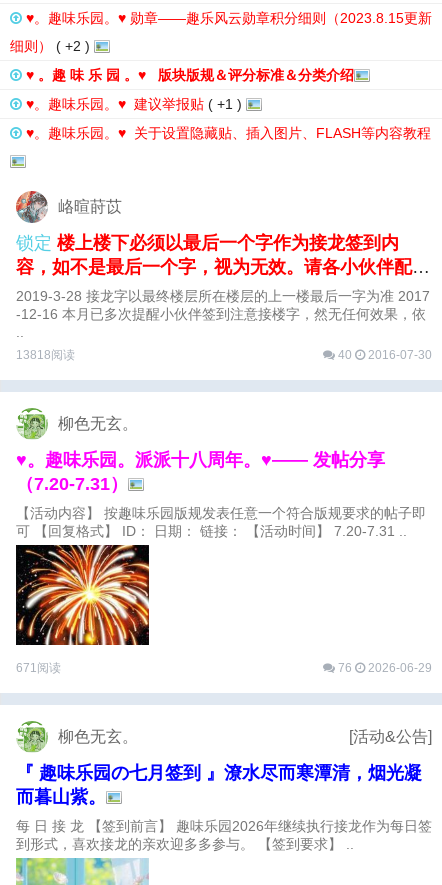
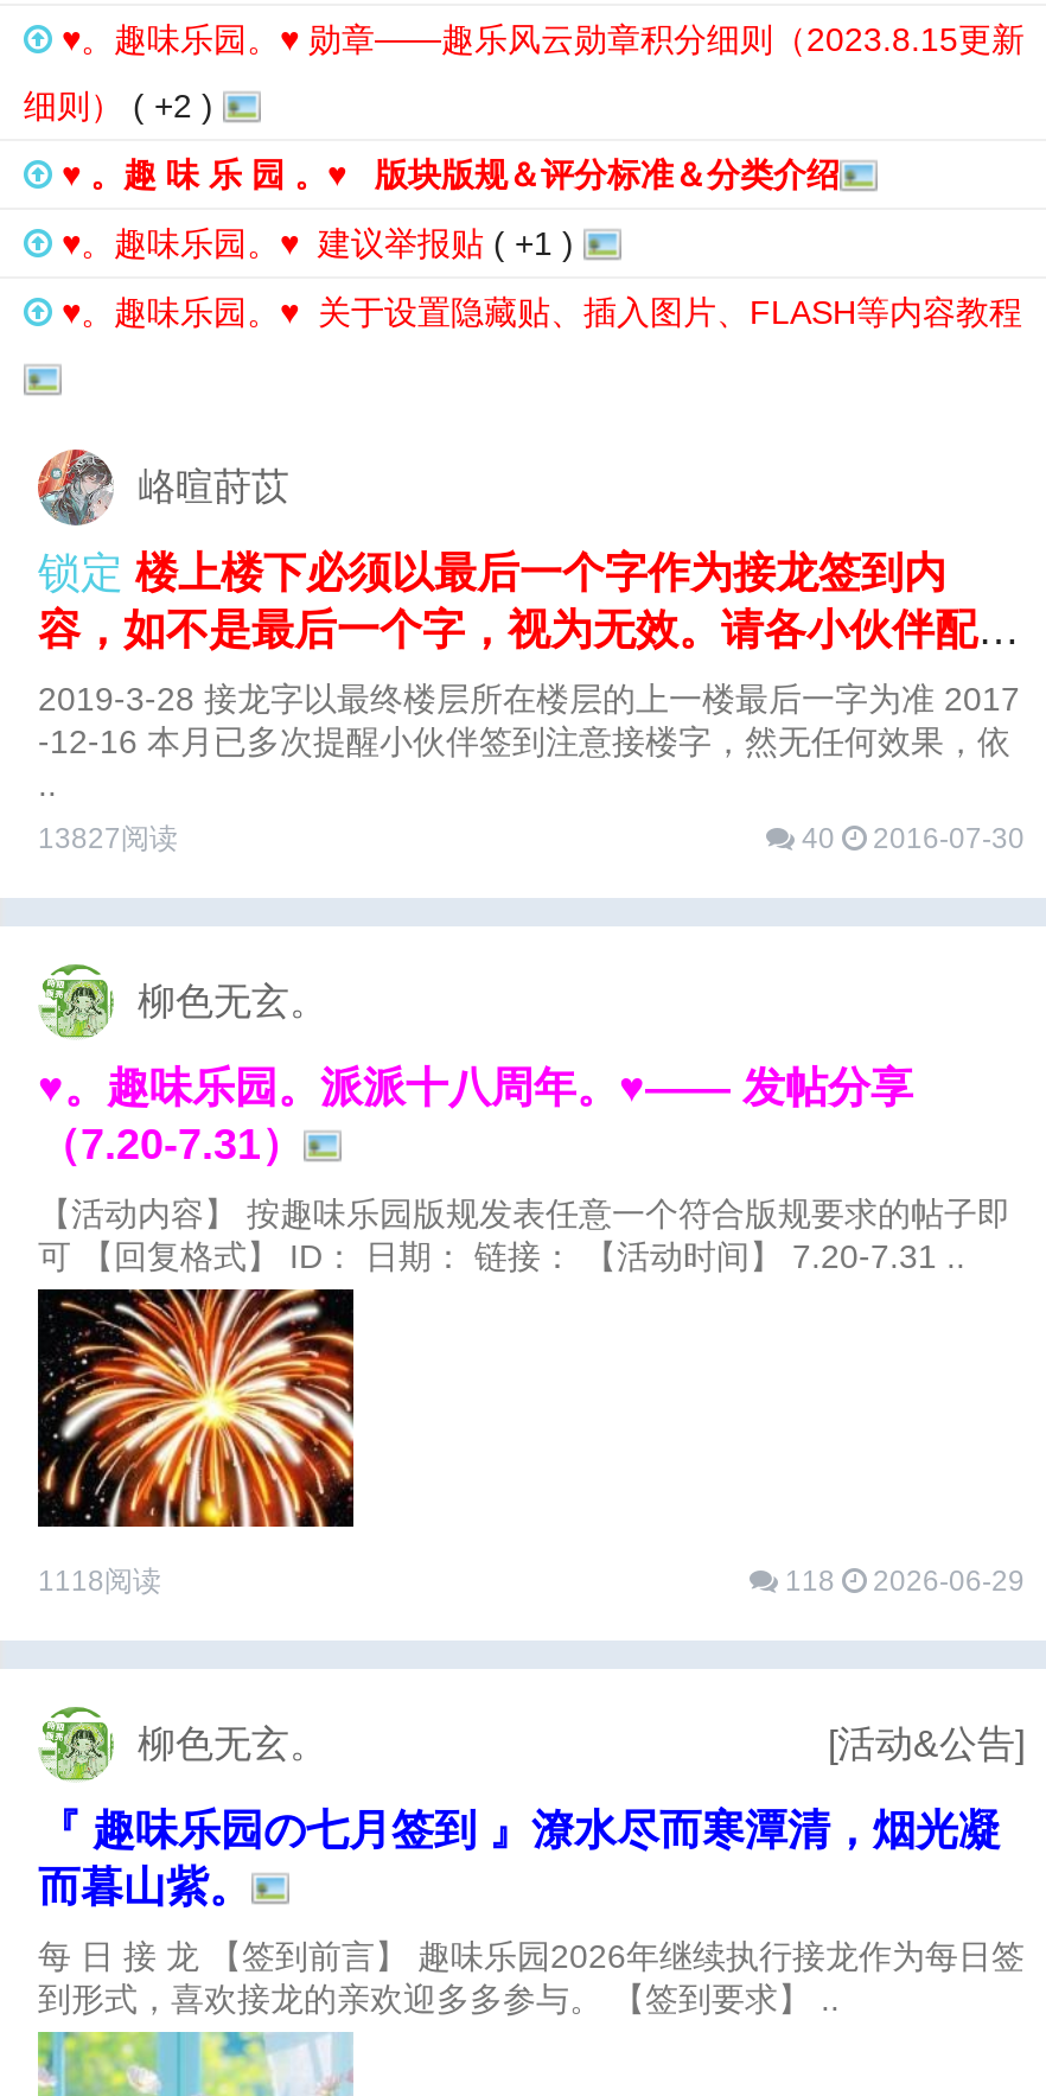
[16,348,75,362] 13818阅读 -> [38,822,178,855] 13827阅读
[16,661,61,675] 671阅读 -> [38,1564,161,1597] 1118阅读
[335,661,432,675] 76 2026-06-29 -> [778,1564,1025,1597] 118 2026-06-29

